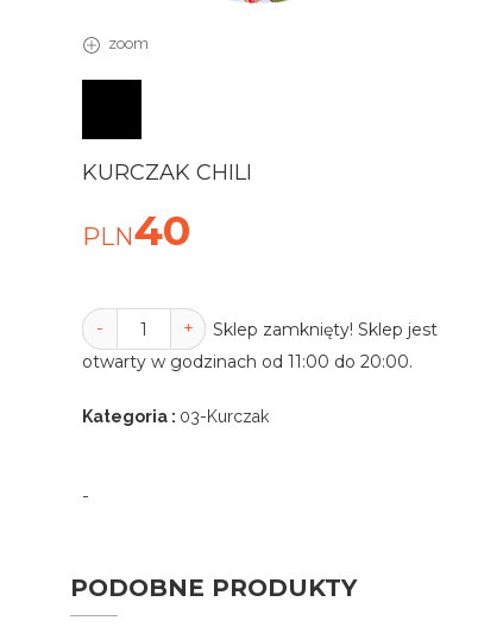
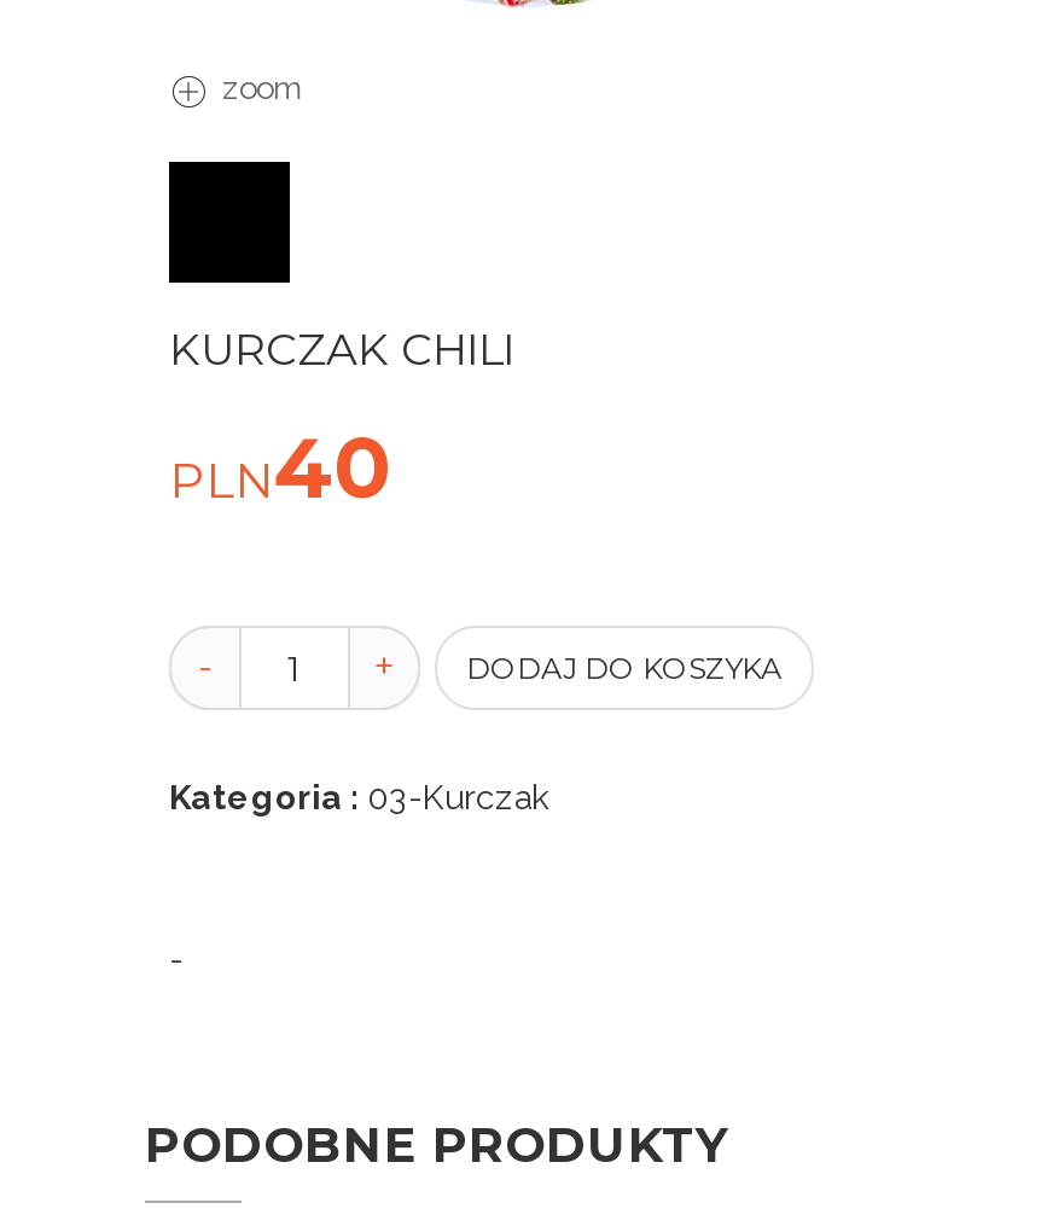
[82,319,438,373] Sklep zamknięty! Sklep jest | otwarty w godzinach od 11:00 do 20:00. -> [466,650,783,687] DODAJ DO KOSZYKA

